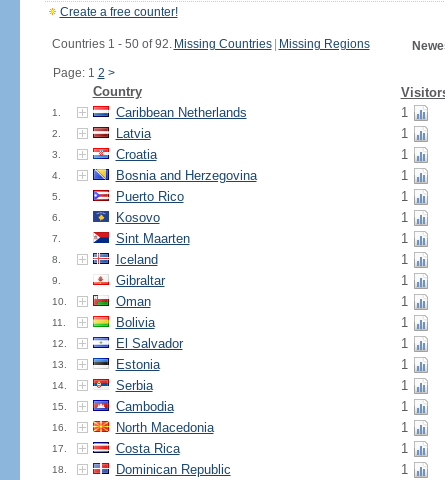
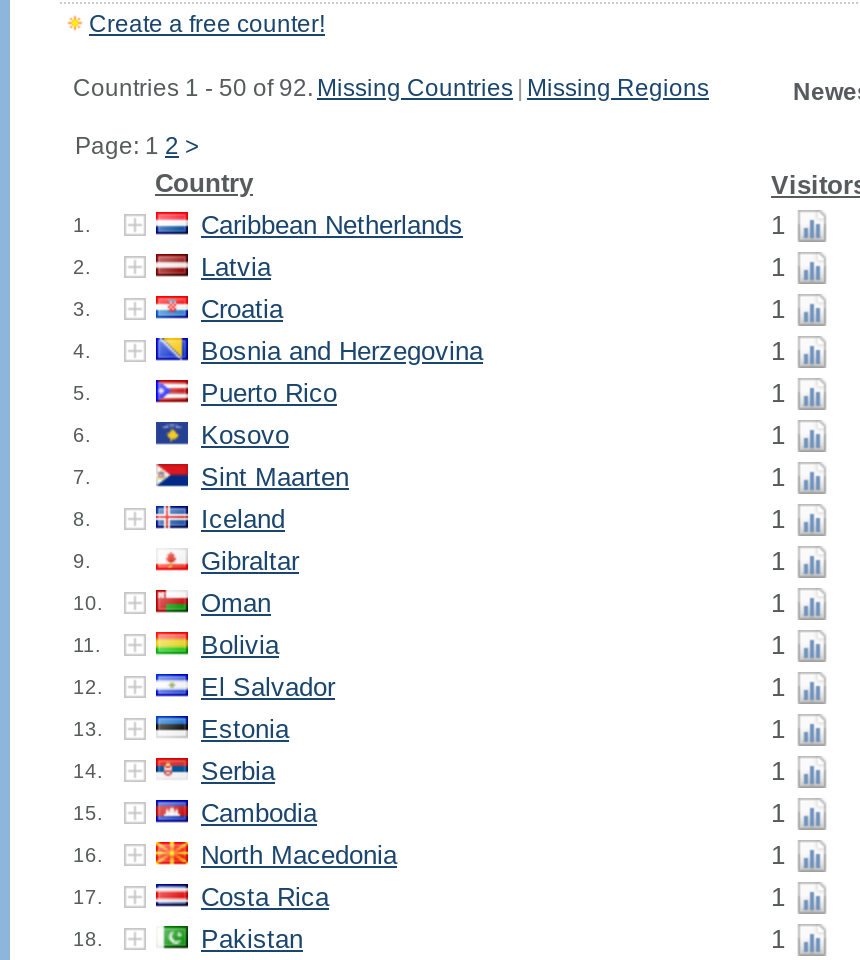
[115,462,230,477] Dominican Republic -> [201,924,303,954] Pakistan

